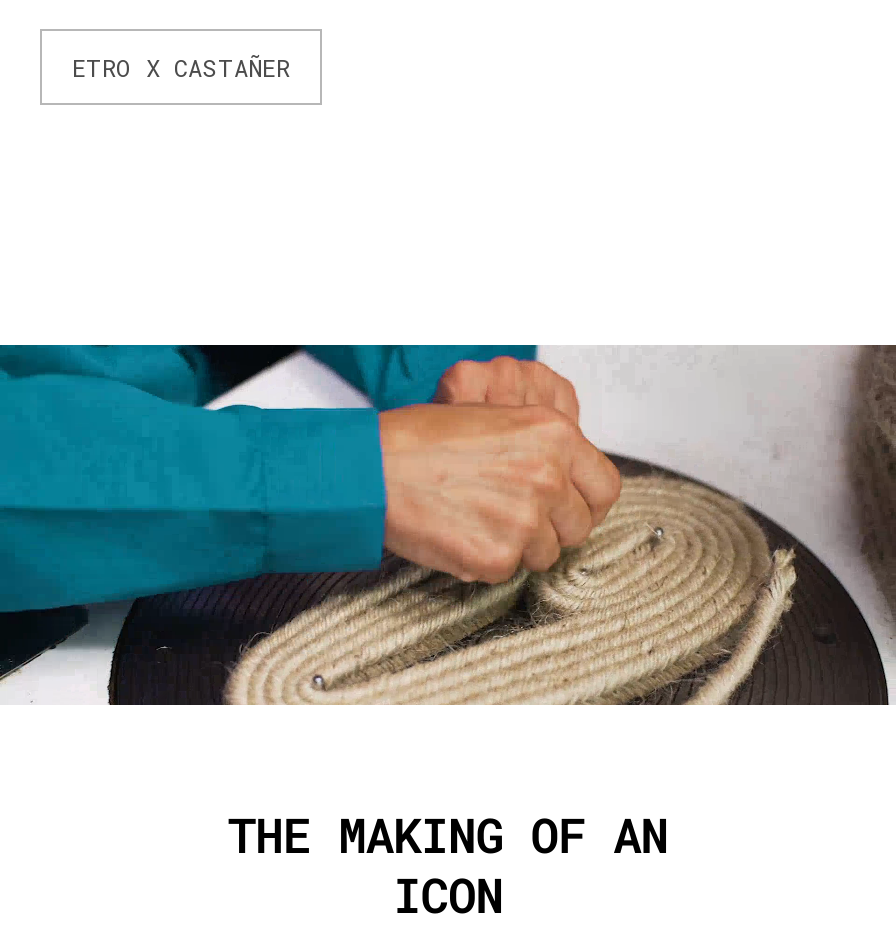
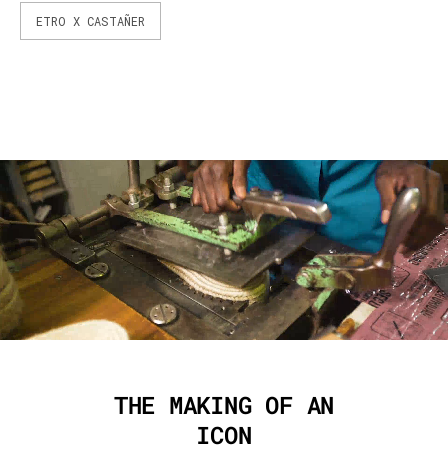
[6,343,890,707] [image] -> [3,159,445,341] [image]

